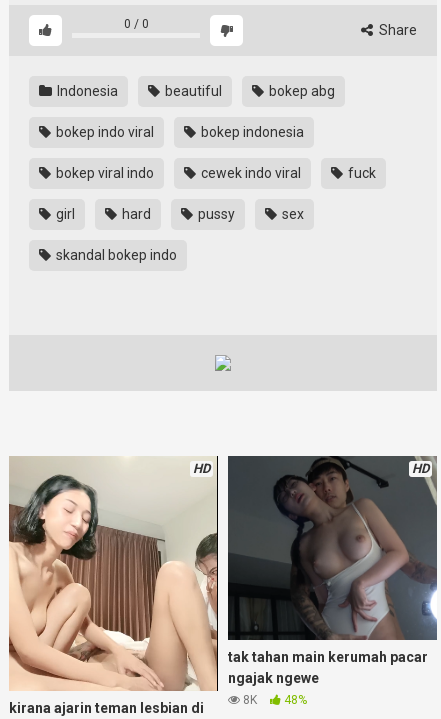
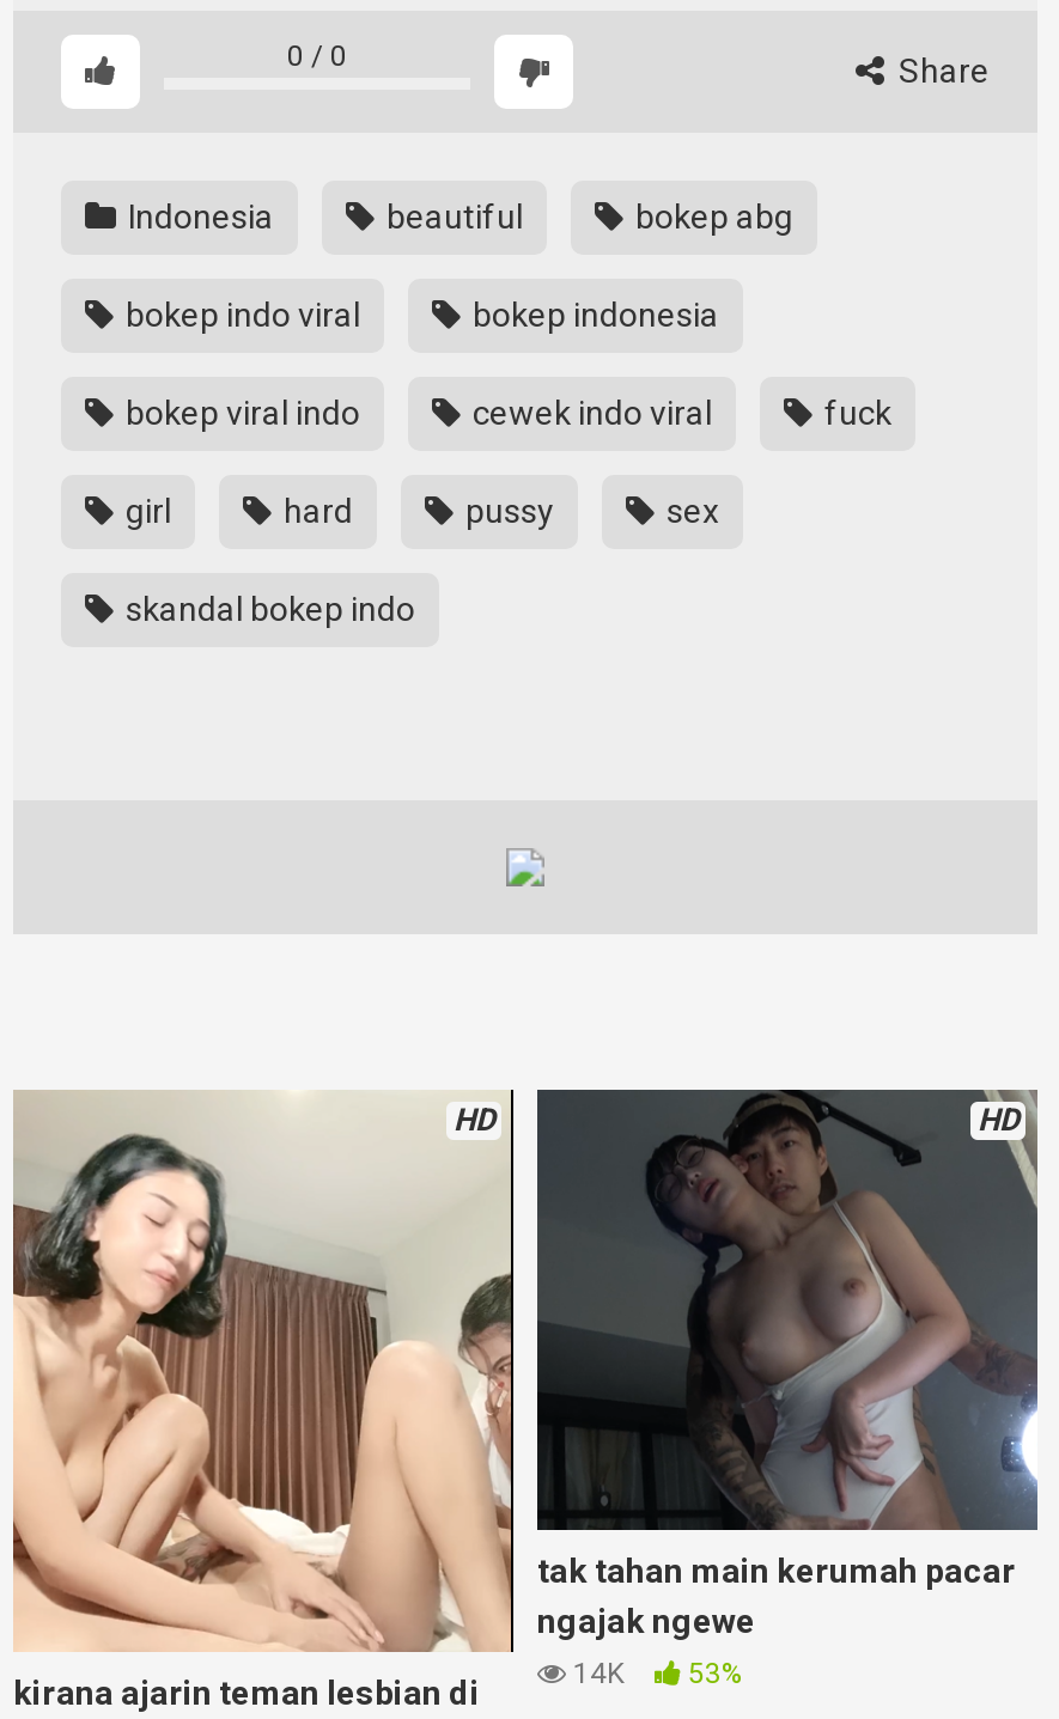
[240,693,307,707] 8K | 48% -> [566,1658,743,1691] 14K | 53%

